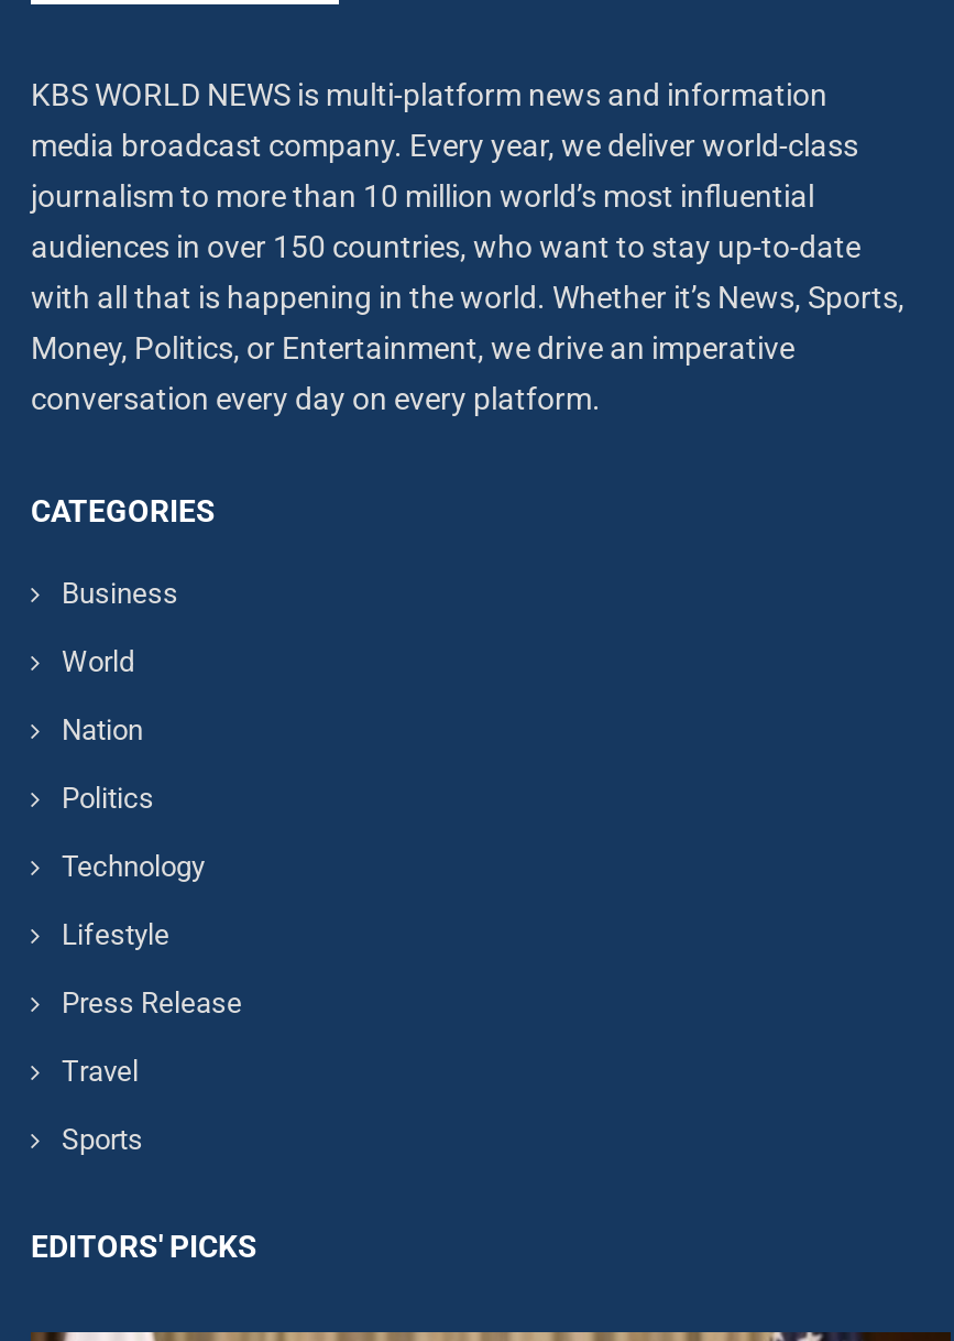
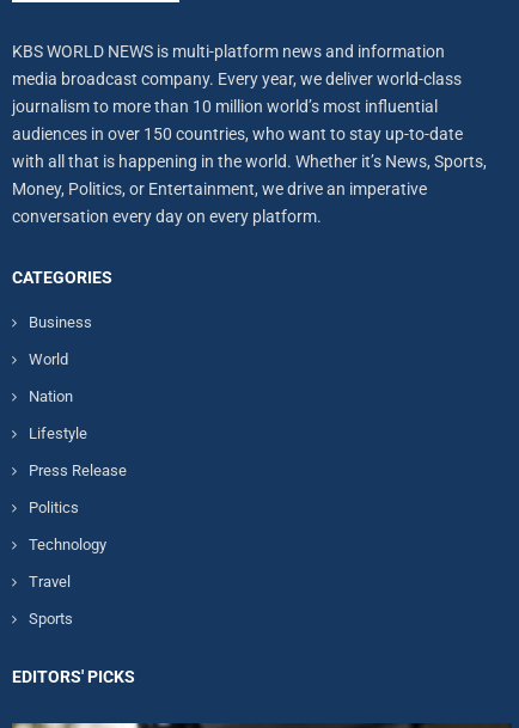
moved [62,781,205,882] -> [29,498,106,553]: Politics | Technology
moved [62,918,242,1019] -> [29,424,127,479]: Lifestyle | Press Release

